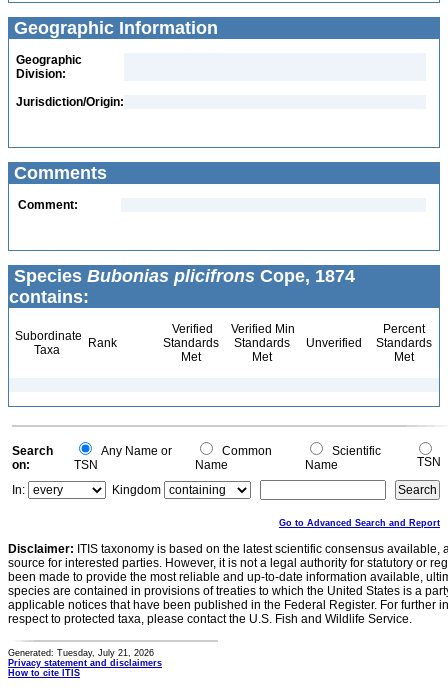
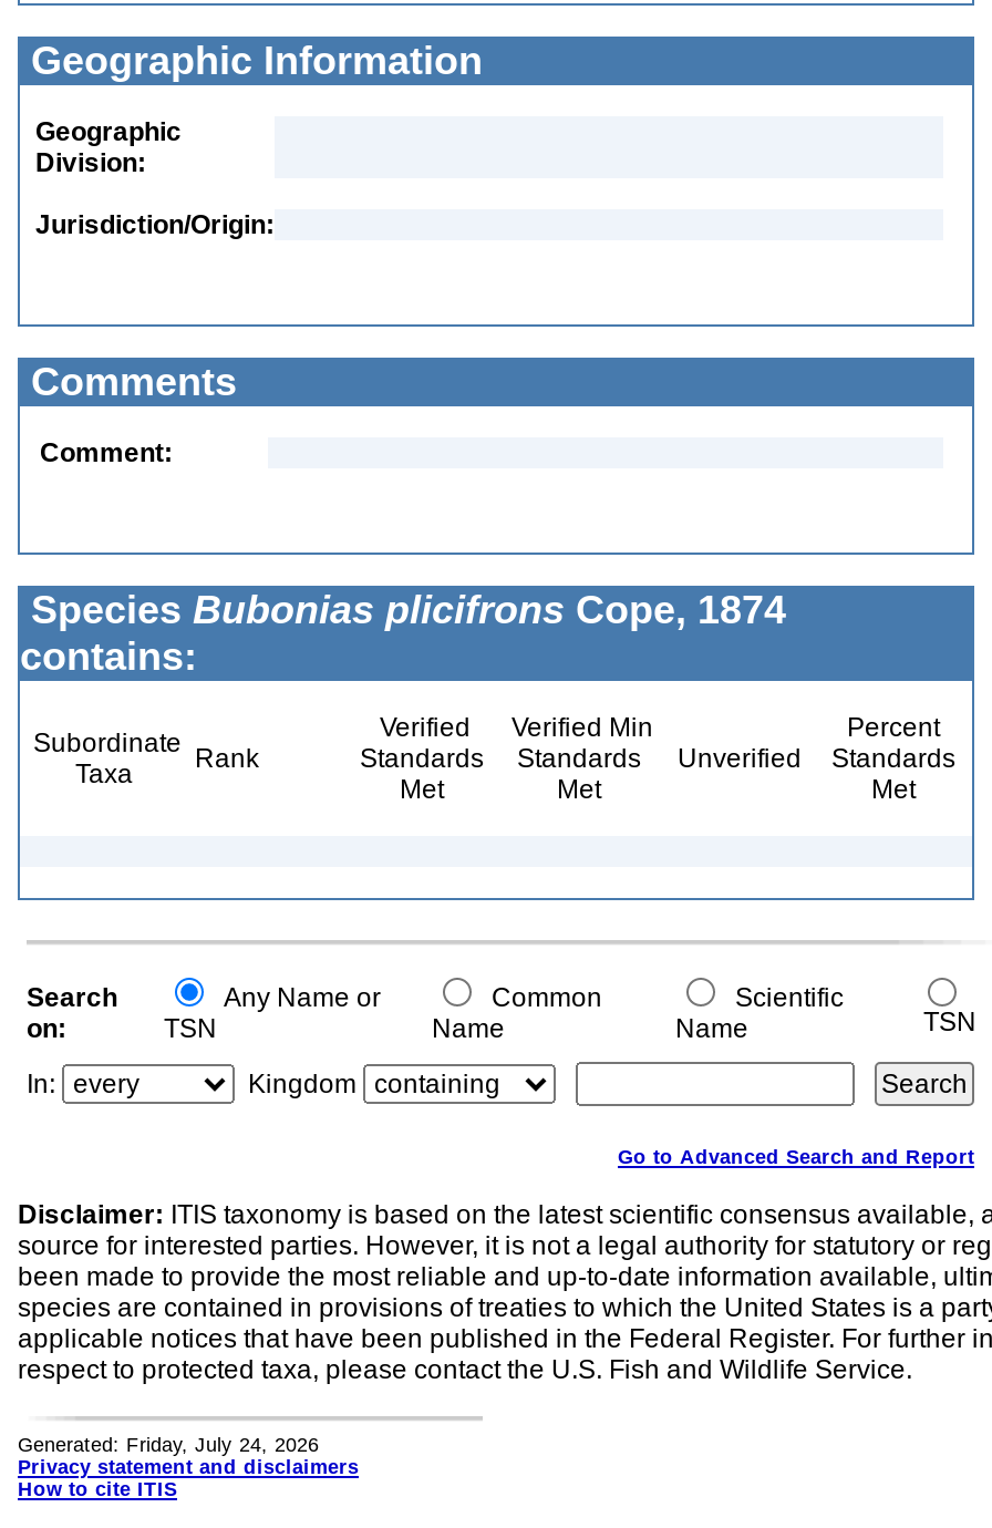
[8,648,154,658] Generated: Tuesday, July 21, 2026 -> [18,1434,319,1456] Generated: Friday, July 24, 2026

